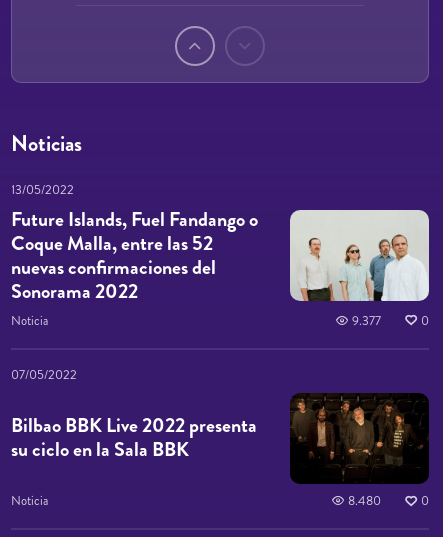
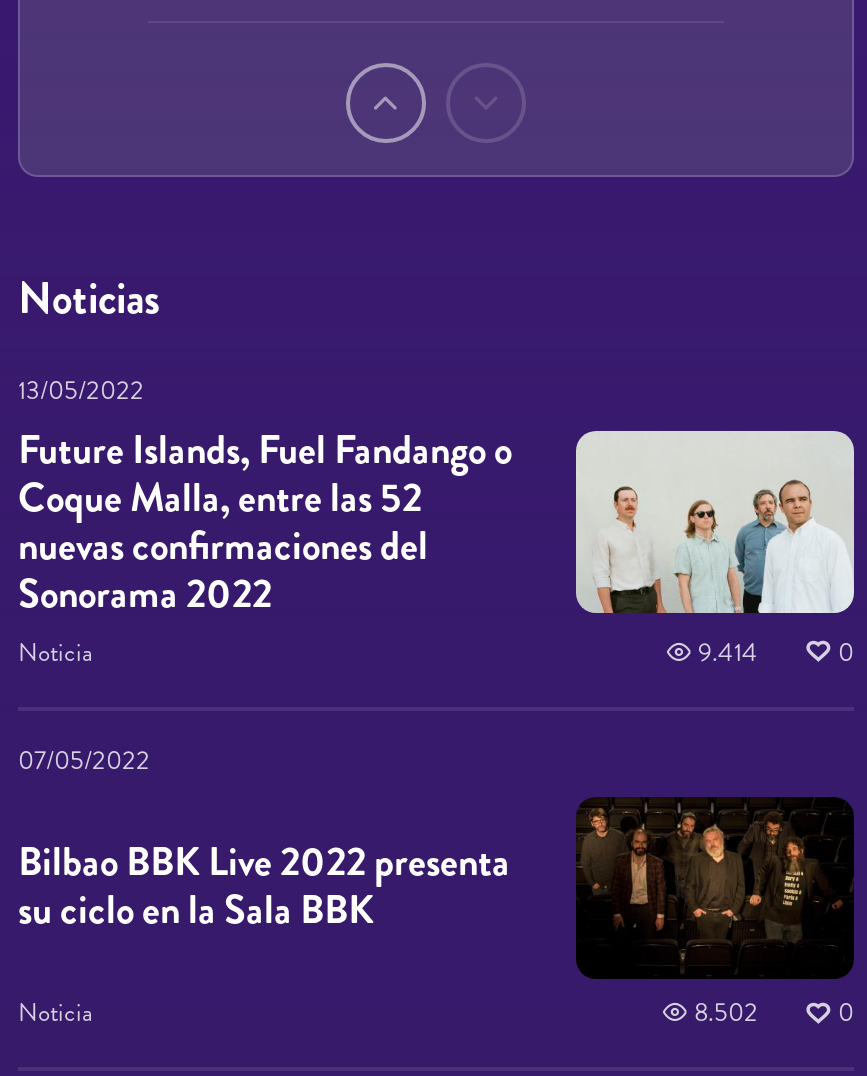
[352,311,381,329] 9.377 -> [698,634,758,670] 9.414
[348,492,381,510] 8.480 -> [694,996,758,1032] 8.502

